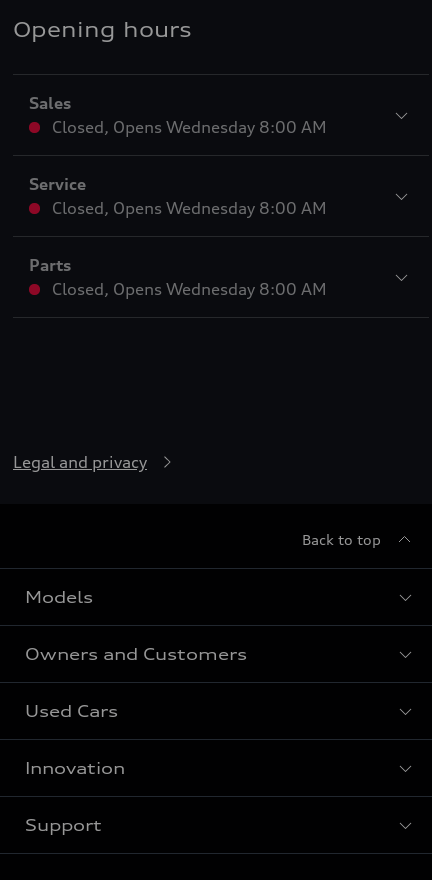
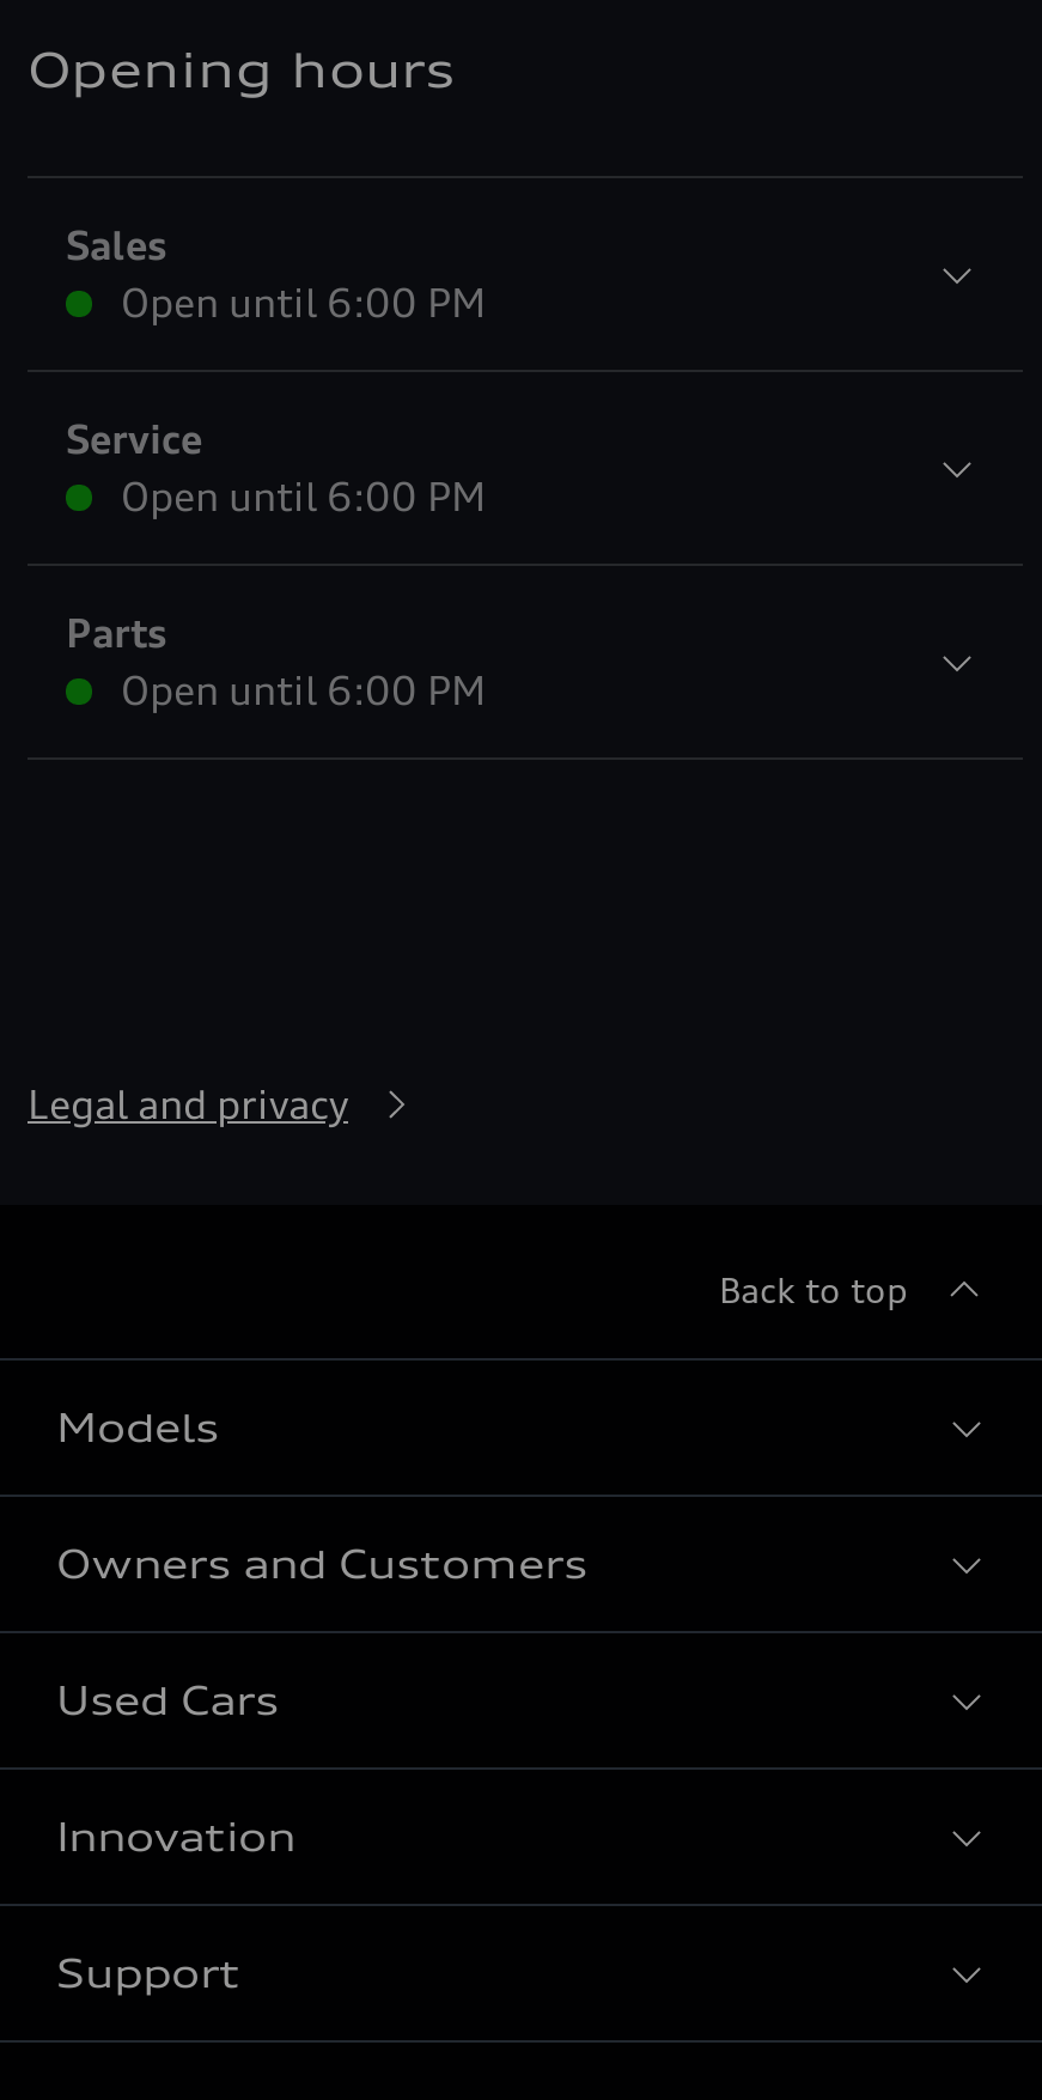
[52,117,327,137] Closed, Opens Wednesday 8:00 AM -> [121,279,487,327] Open until 6:00 PM
[52,198,327,218] Closed, Opens Wednesday 8:00 AM -> [121,473,487,521] Open until 6:00 PM
[52,279,327,299] Closed, Opens Wednesday 8:00 AM -> [121,666,487,714] Open until 6:00 PM

